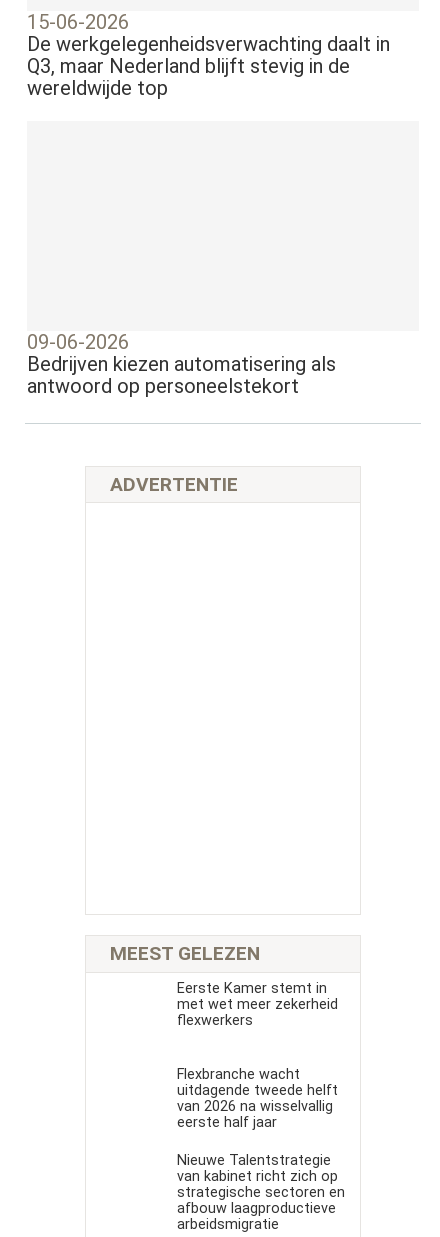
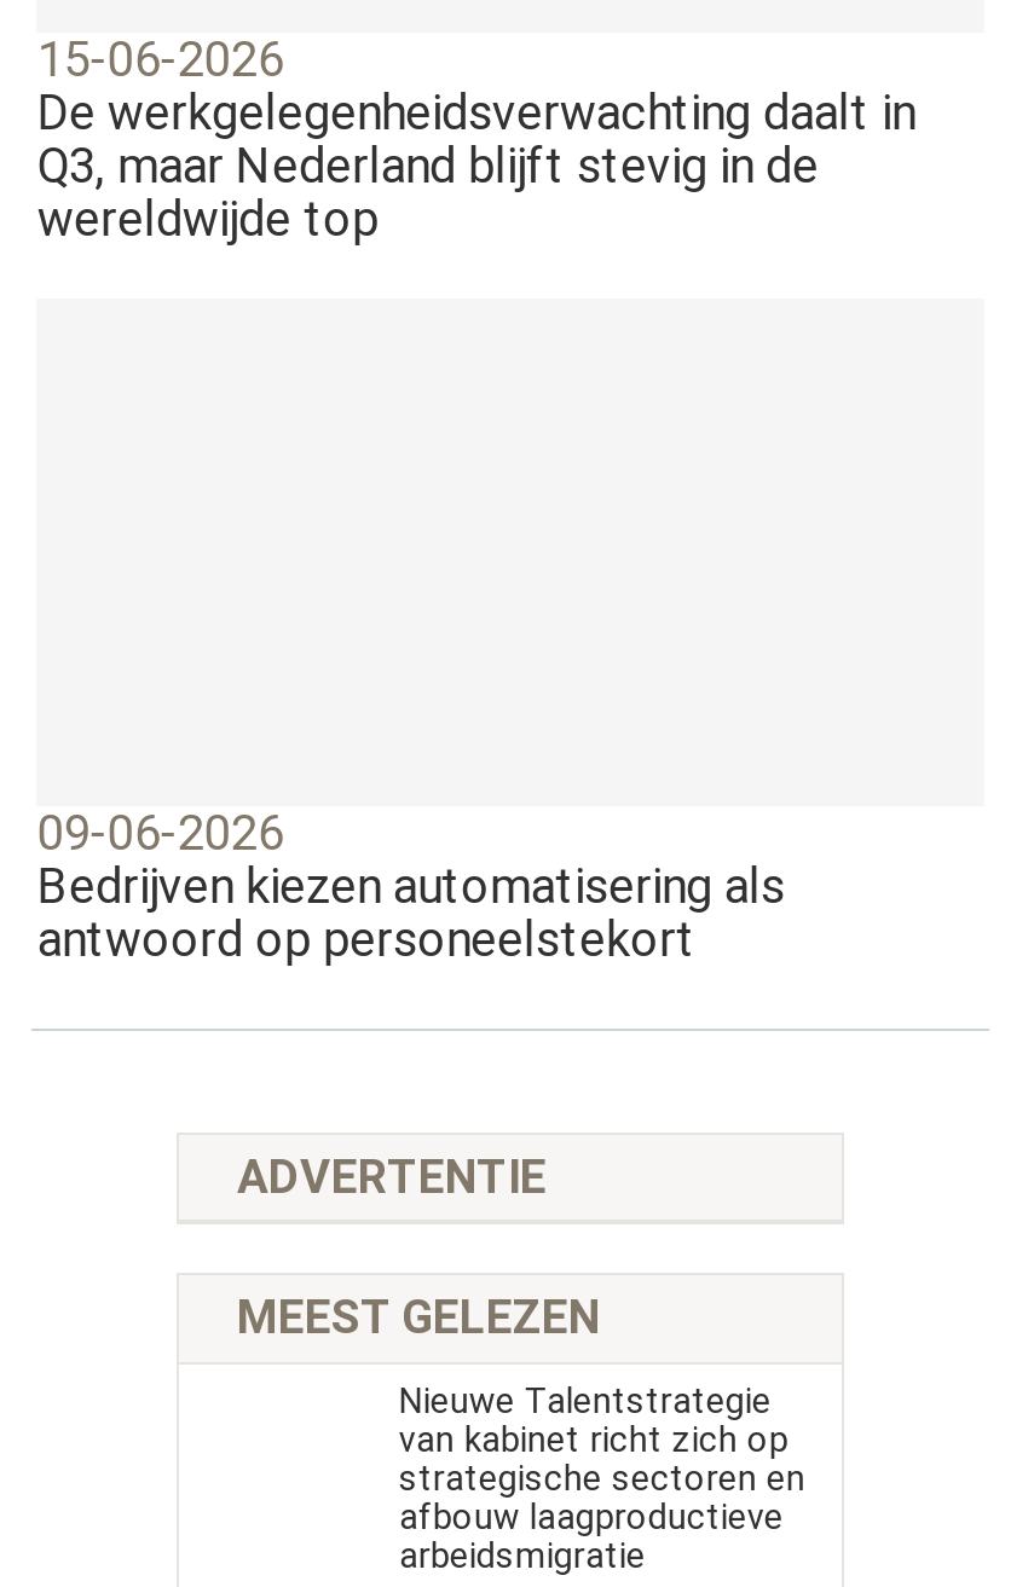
[177,979,338,1130] Eerste Kamer stemt in | met wet meer zekerheid | flexwerkers | Flexbranche wacht | uitdagende tweede helft | van 2026 na wisselvallig | eerste half jaar -> none

